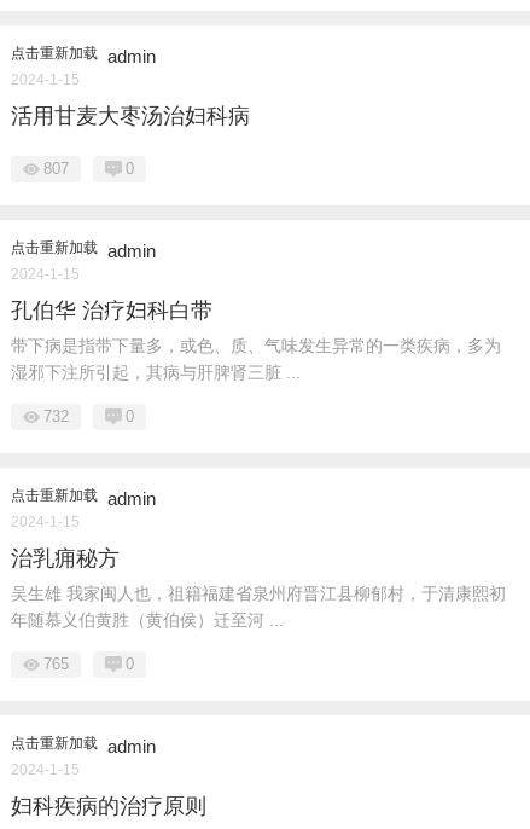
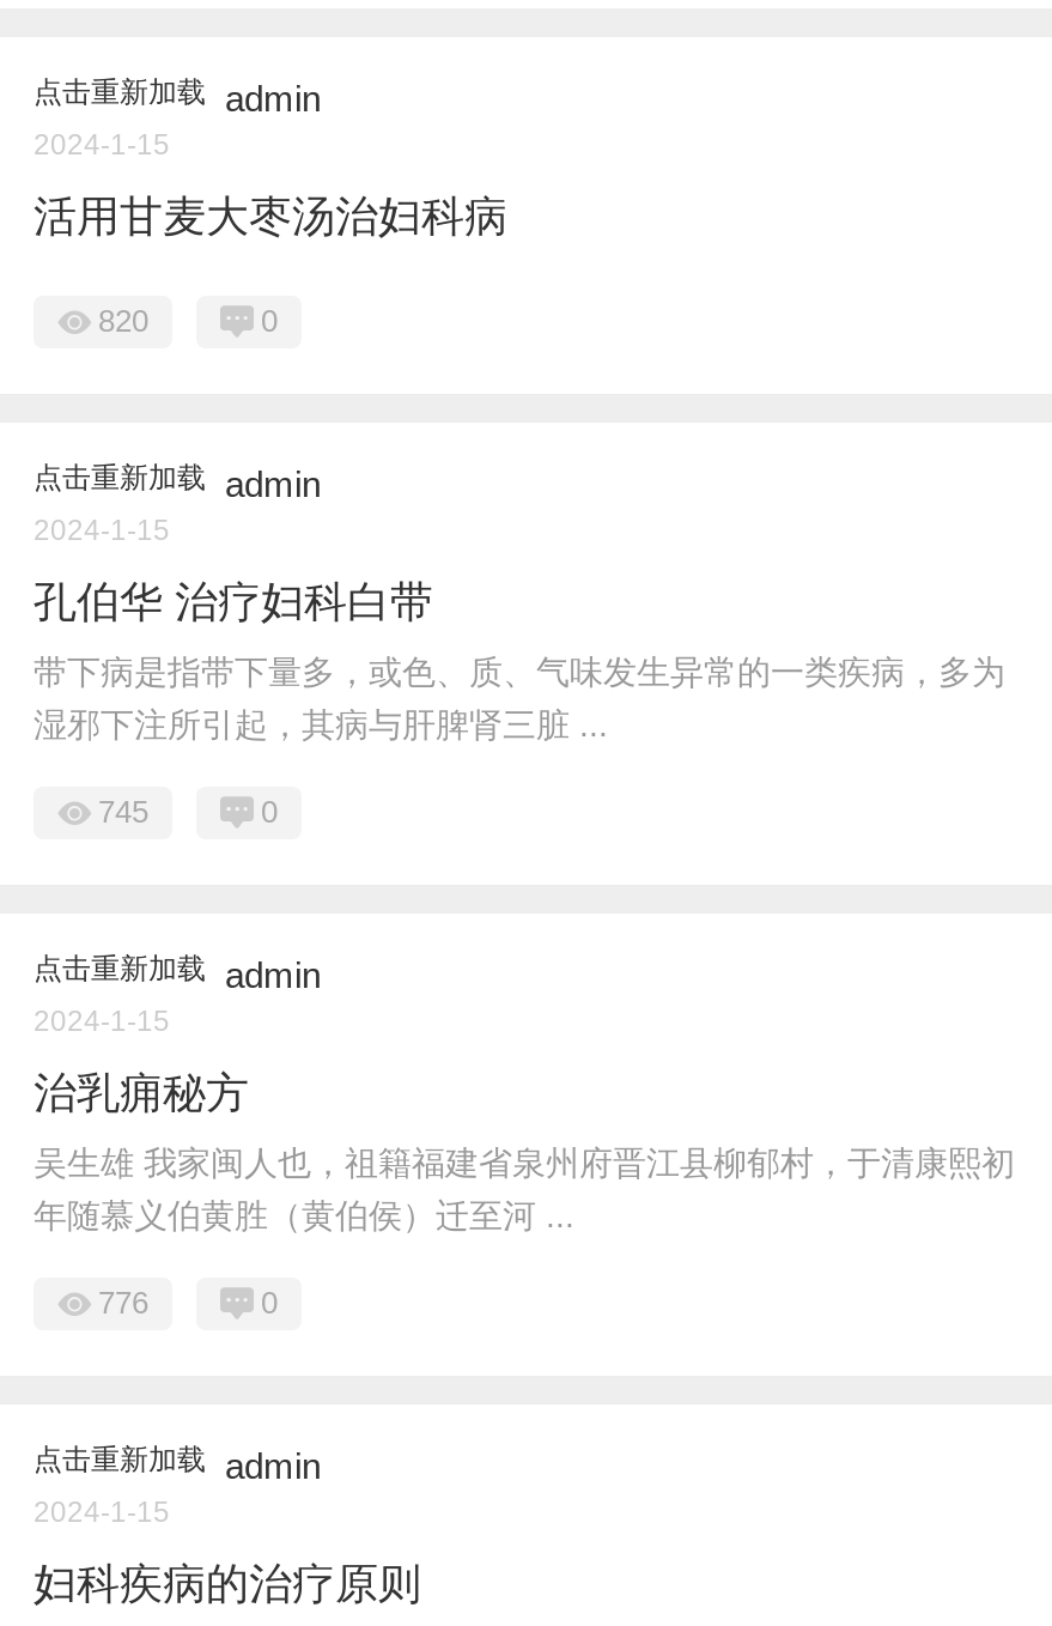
[43,160,69,178] 807 -> [98,303,148,339] 820
[43,407,69,425] 732 -> [98,794,148,830] 745
[43,655,69,673] 765 -> [98,1285,148,1321] 776

